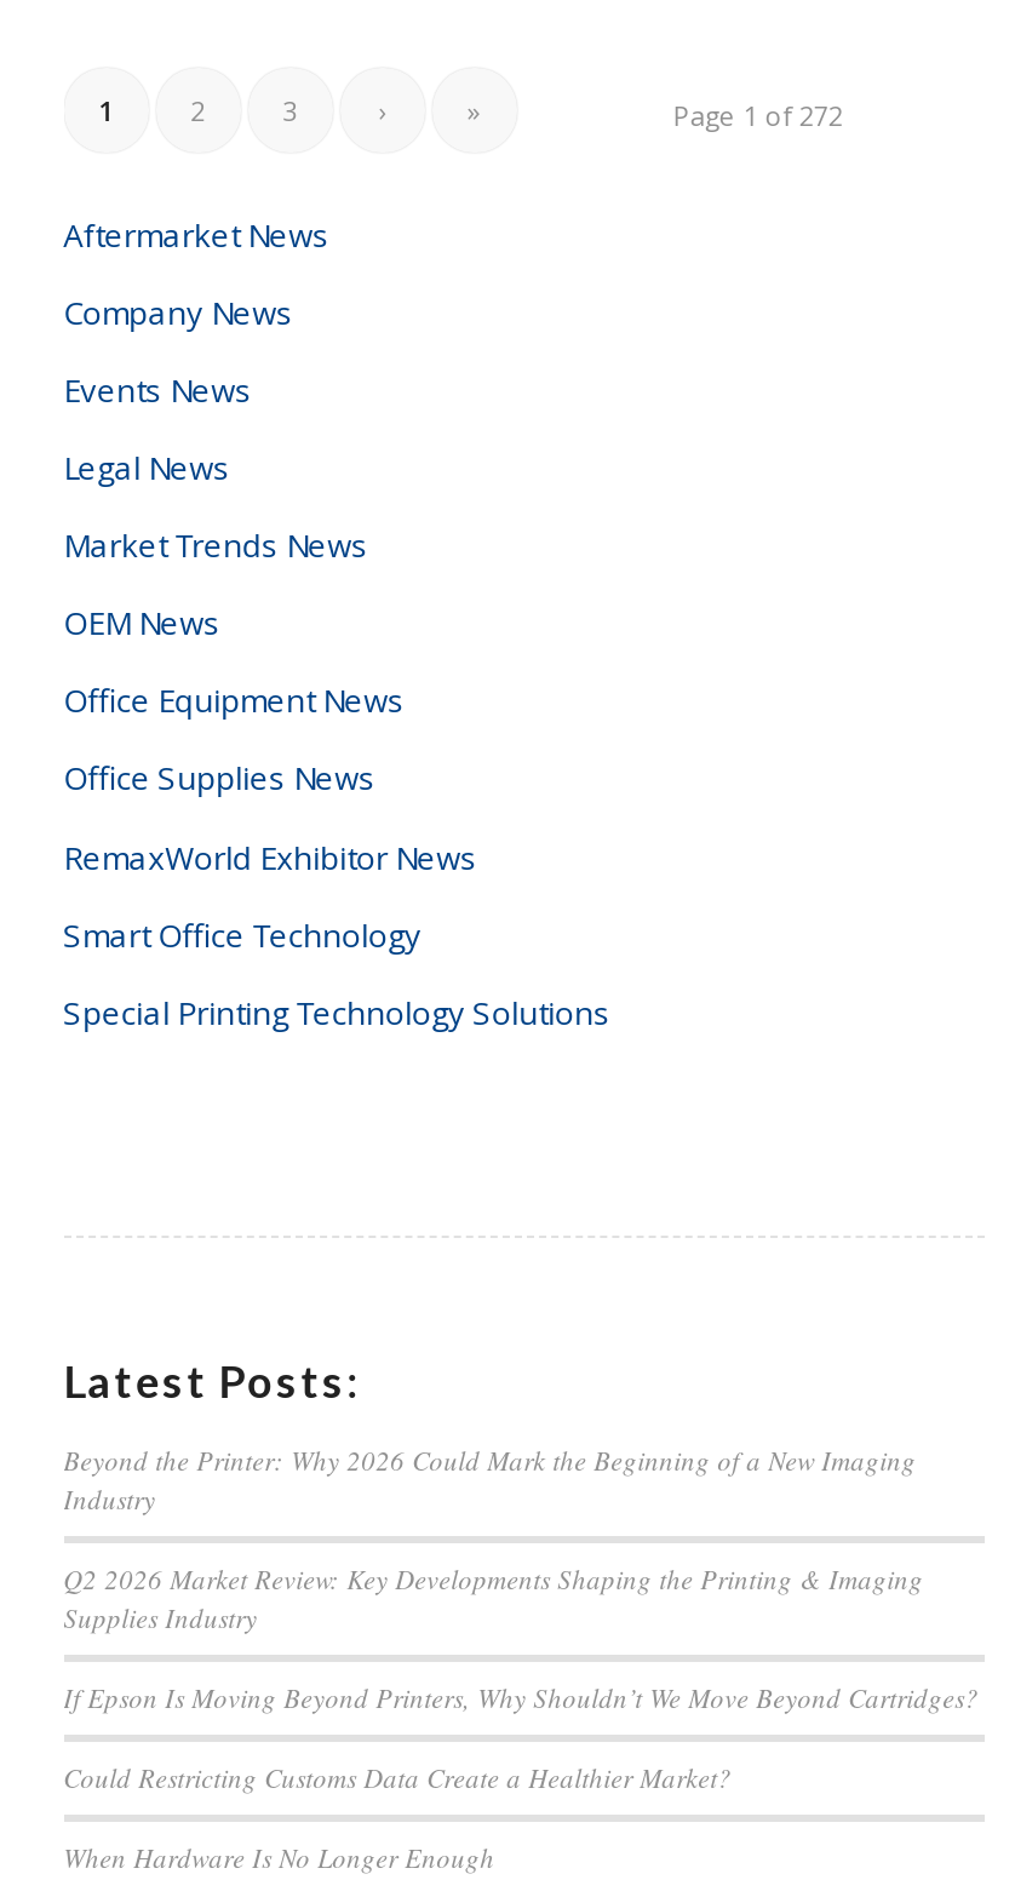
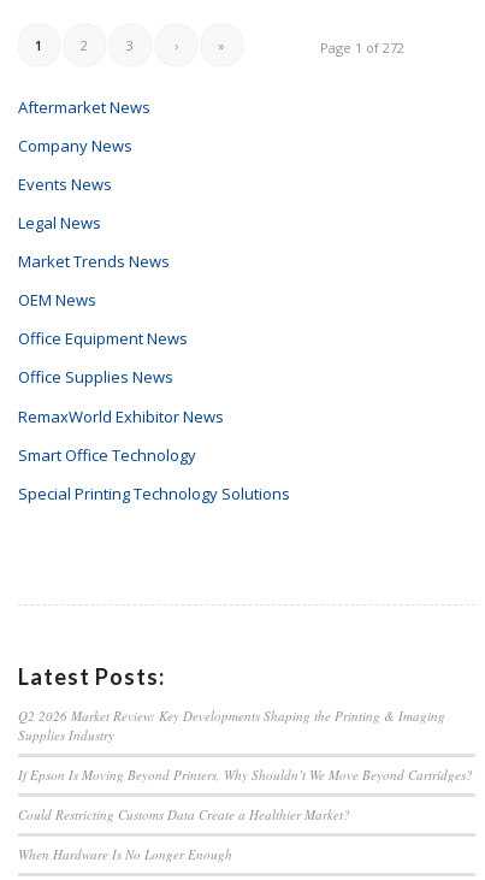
[63,1441,916,1516] Beyond the Printer: Why 2026 Could Mark the Beginning of a New Imaging | Industry -> none

